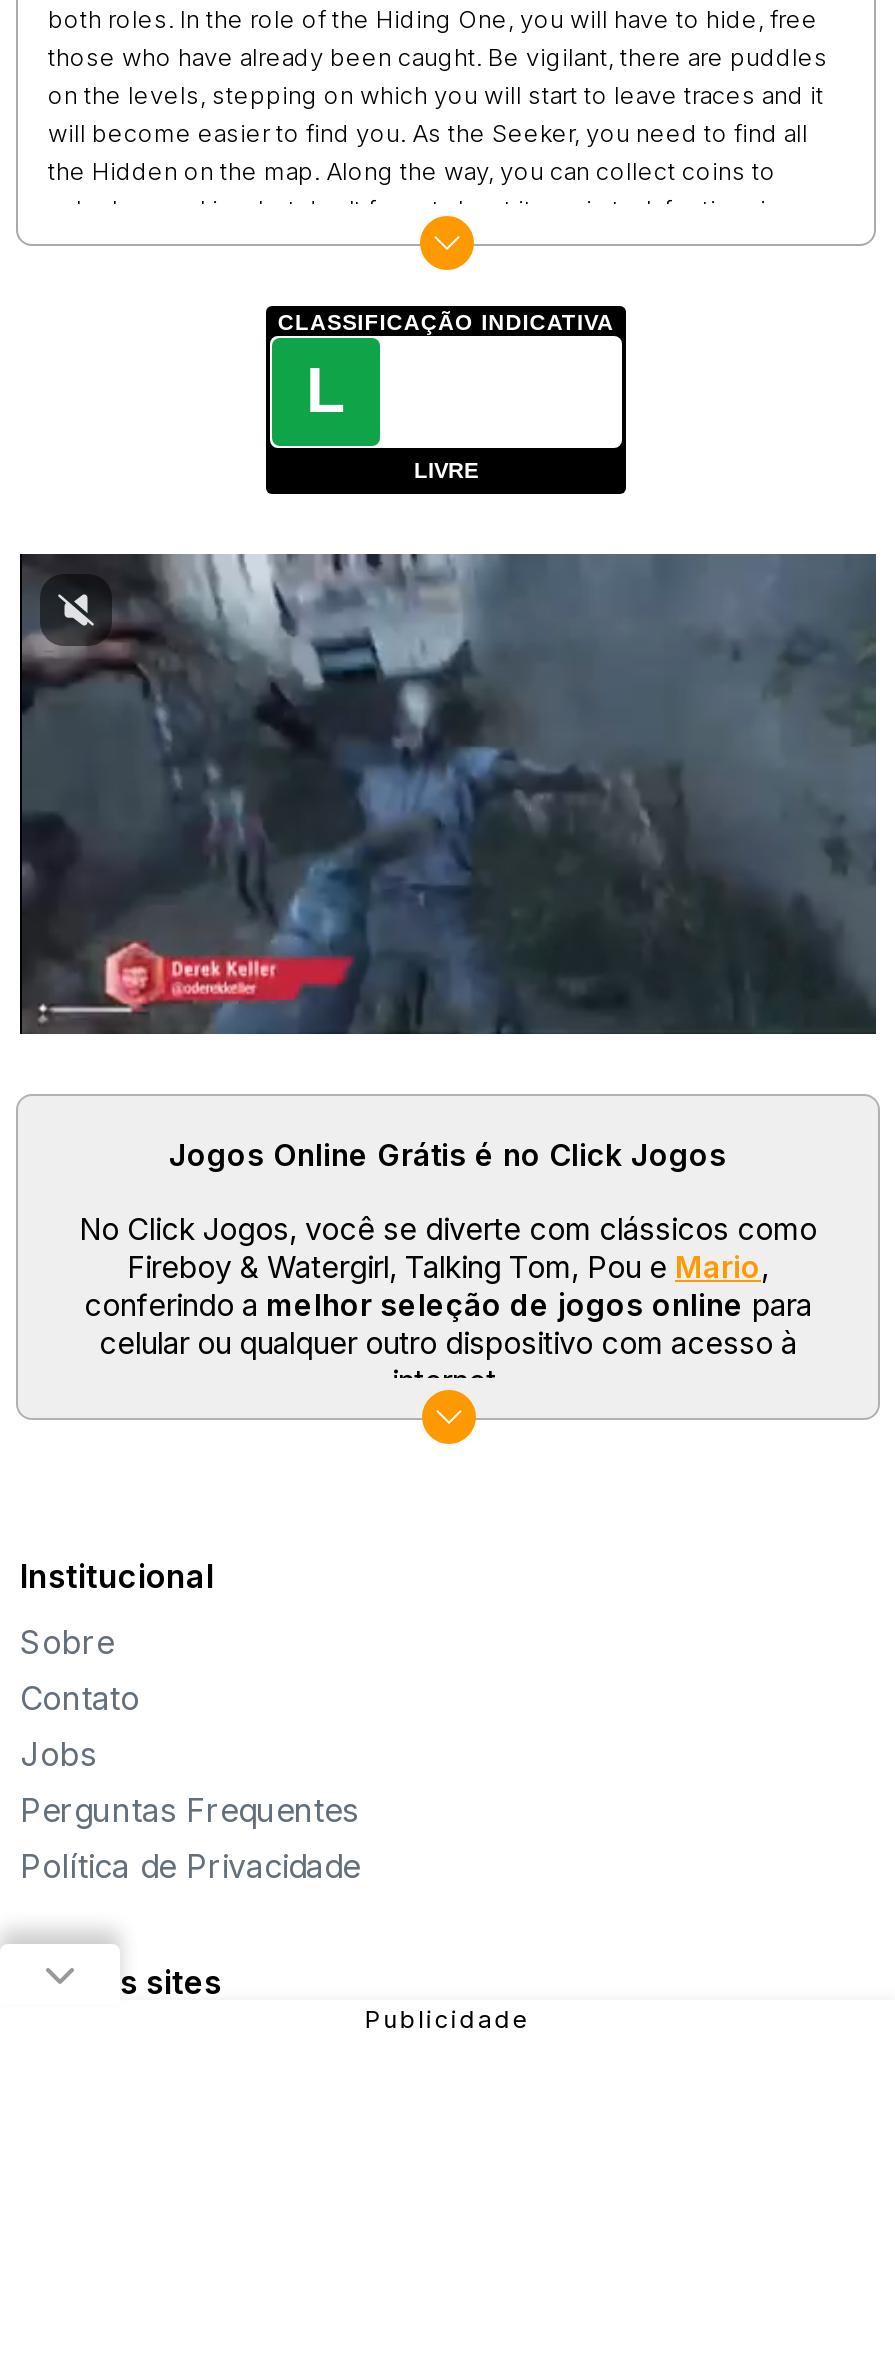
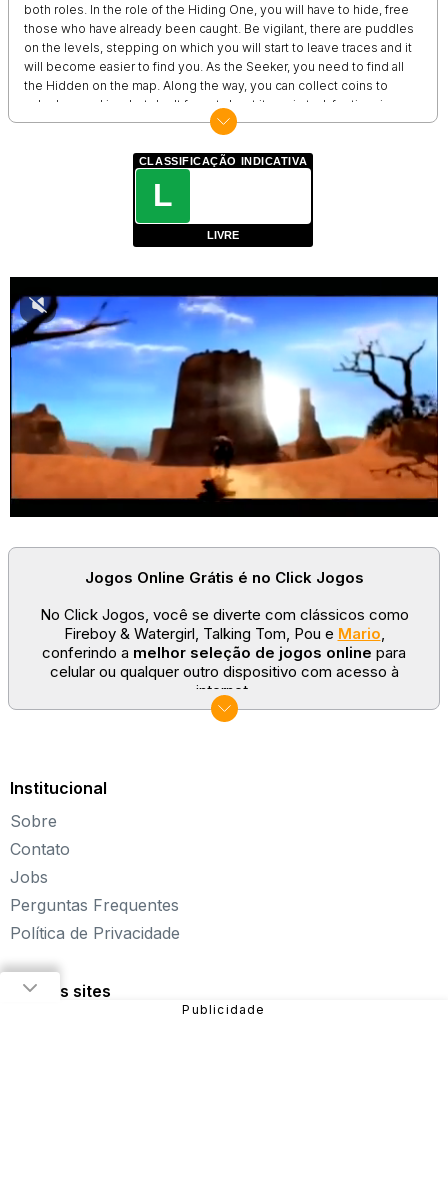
[20,552,878,1036] [image] -> [10,276,439,518] [image]

